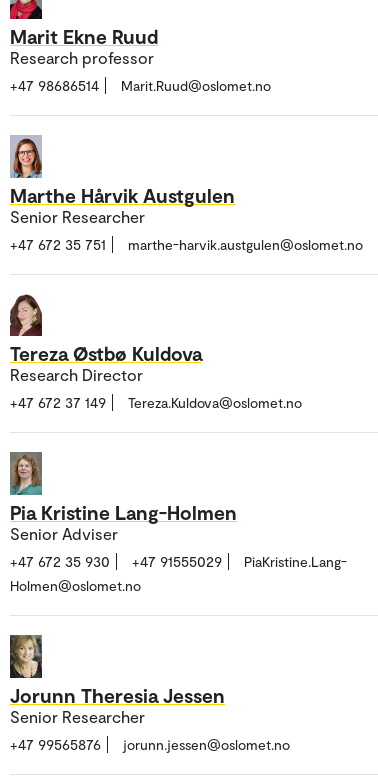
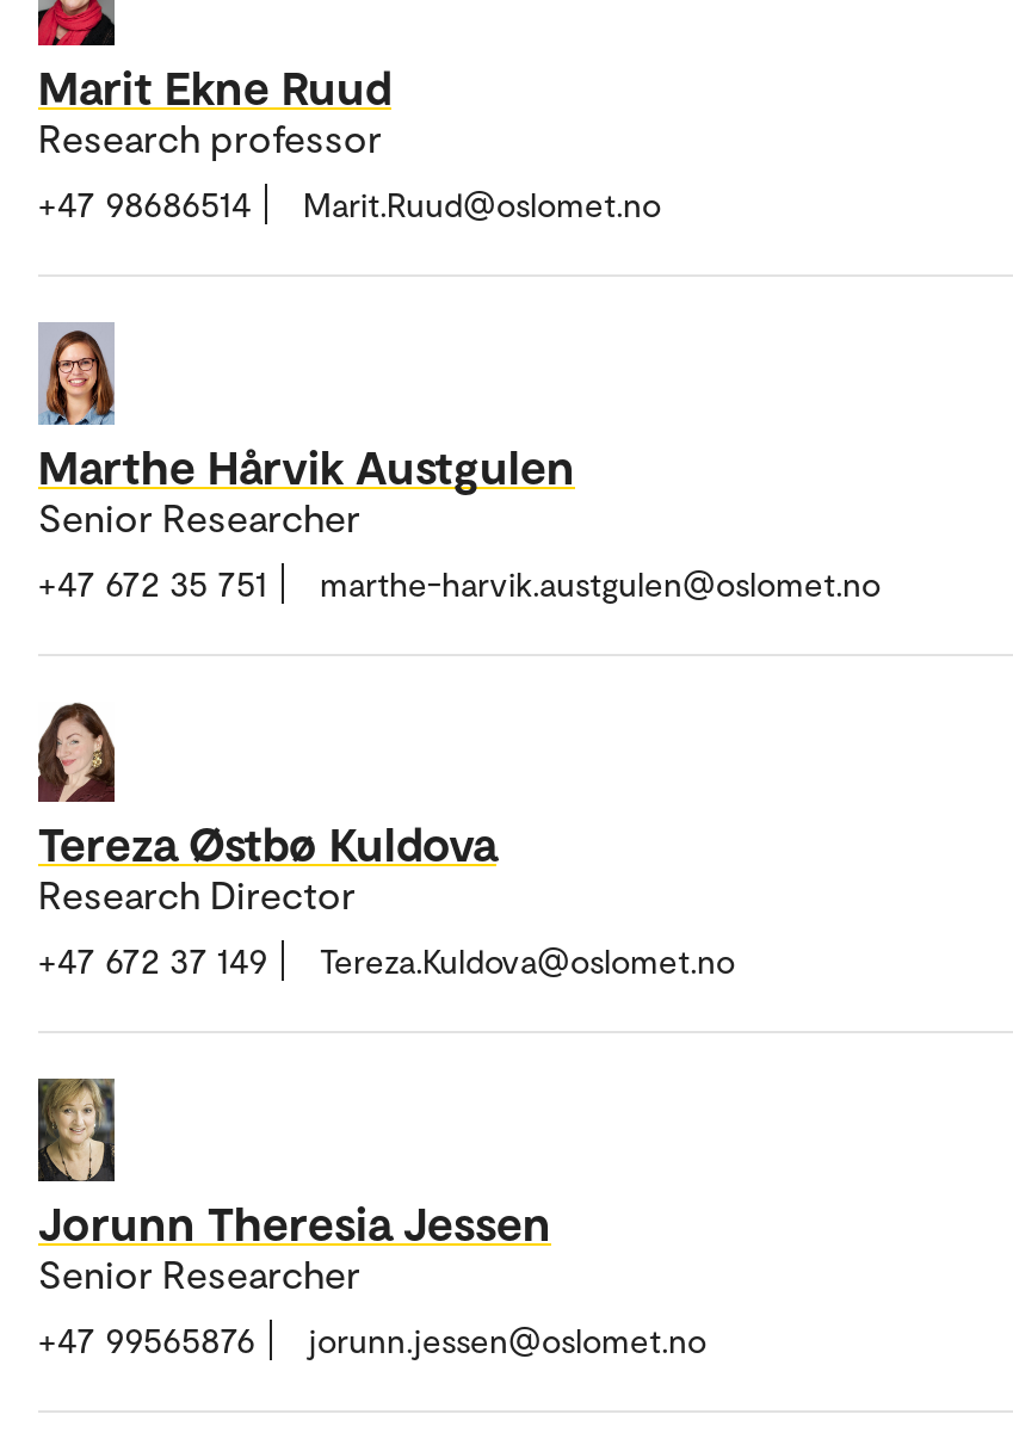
[9,452,347,594] [image] | Pia Kristine Lang-Holmen | Senior Adviser | +47 672 35 930 | +47 91555029 | PiaKristine.Lang- | Holmen@oslomet.no -> none

